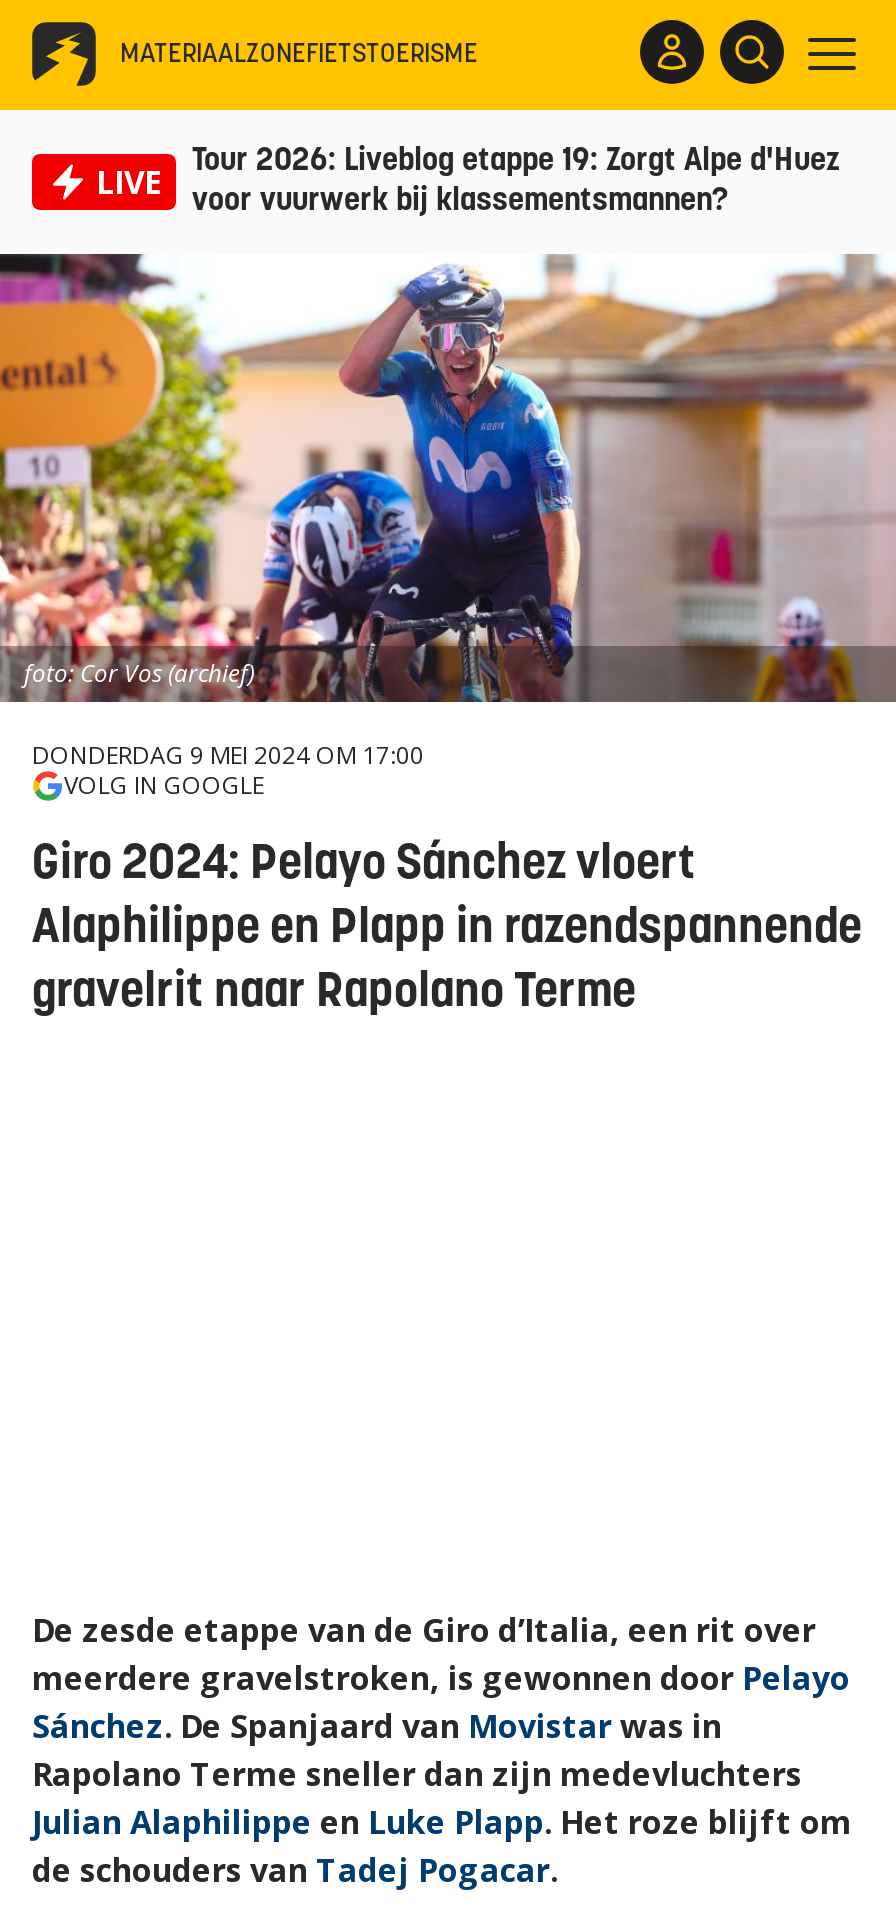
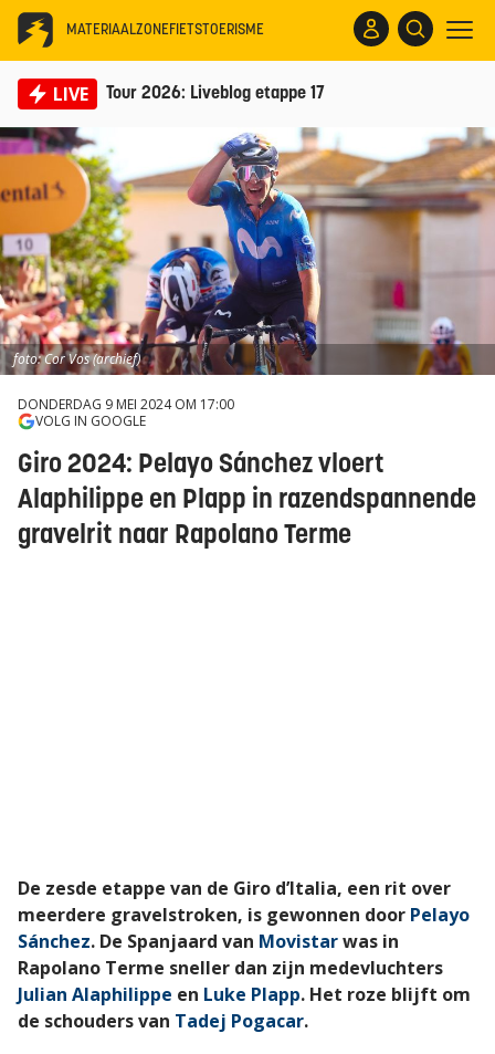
[192,146,840,218] Tour 2026: Liveblog etappe 19: Zorgt Alpe d'Huez | voor vuurwerk bij klassementsmannen? -> [106,85,325,103] Tour 2026: Liveblog etappe 17

